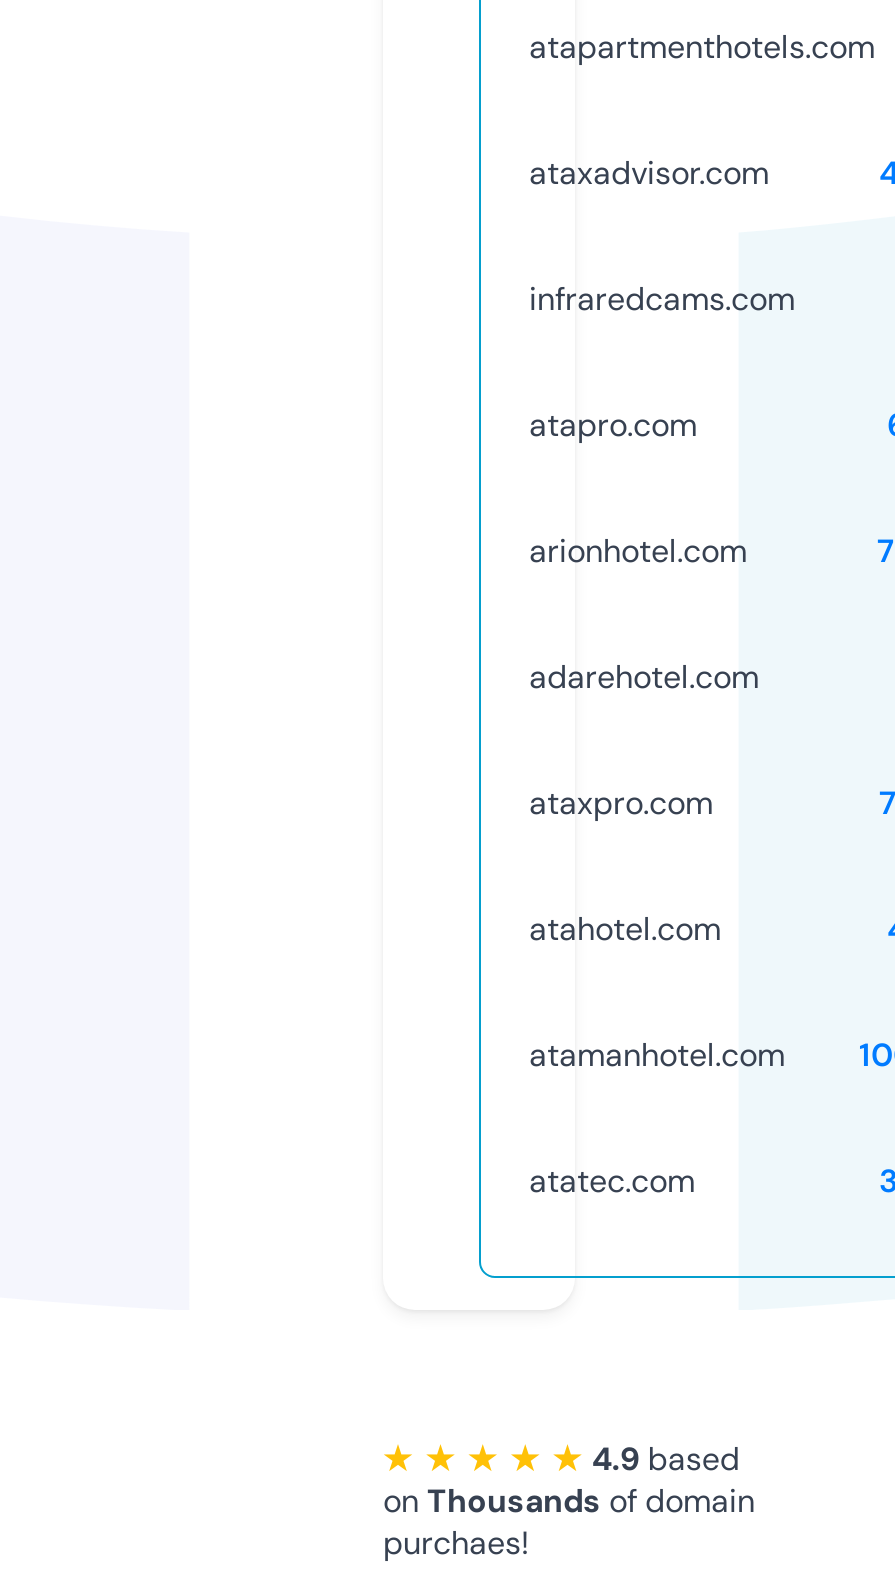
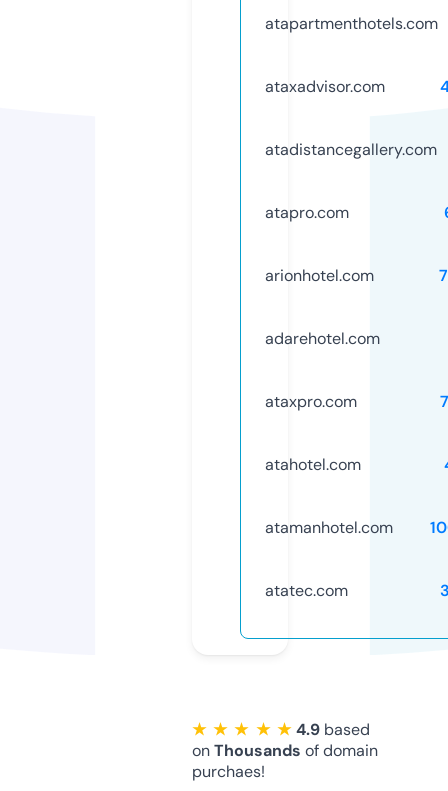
[529,278,795,320] infraredcams.com -> [265,139,437,160] atadistancegallery.com

